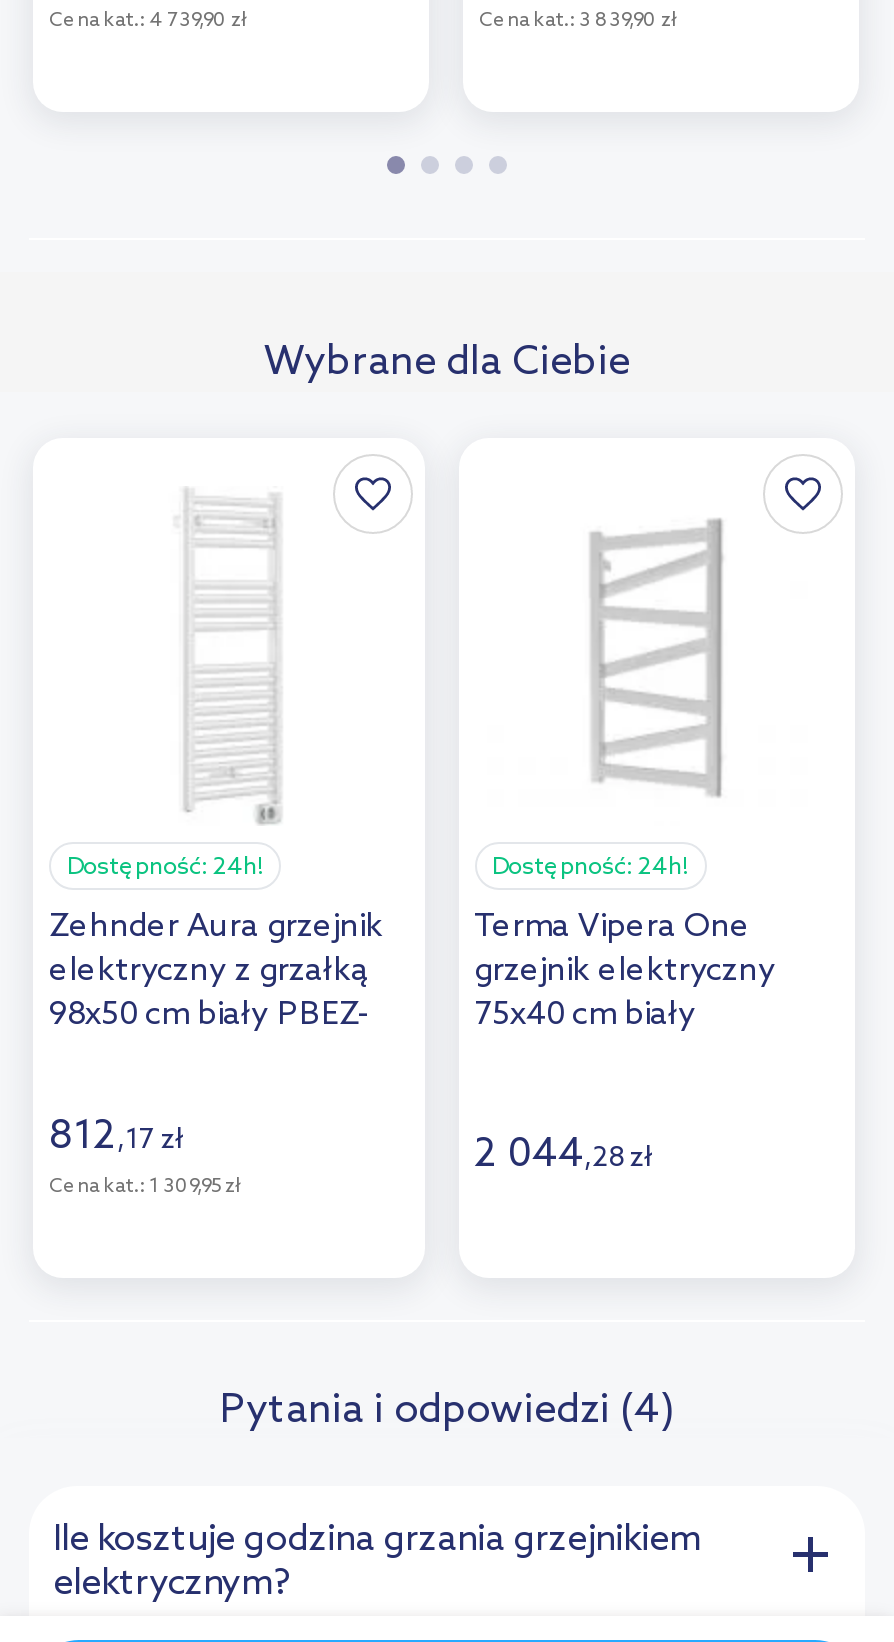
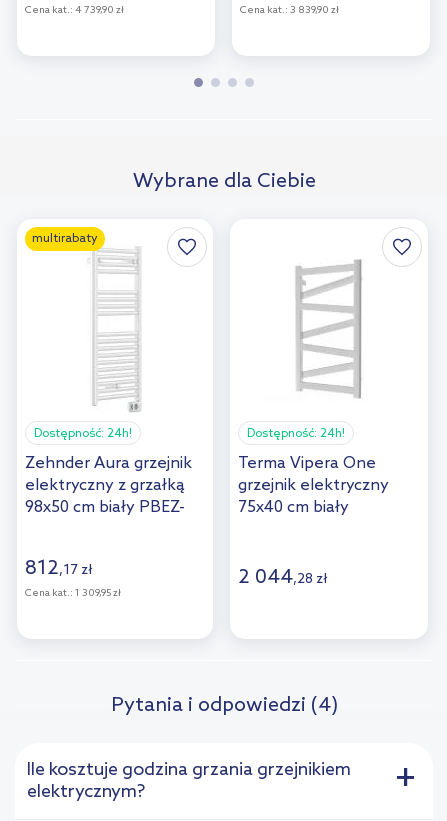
none -> [32,232,98,246] multirabaty

